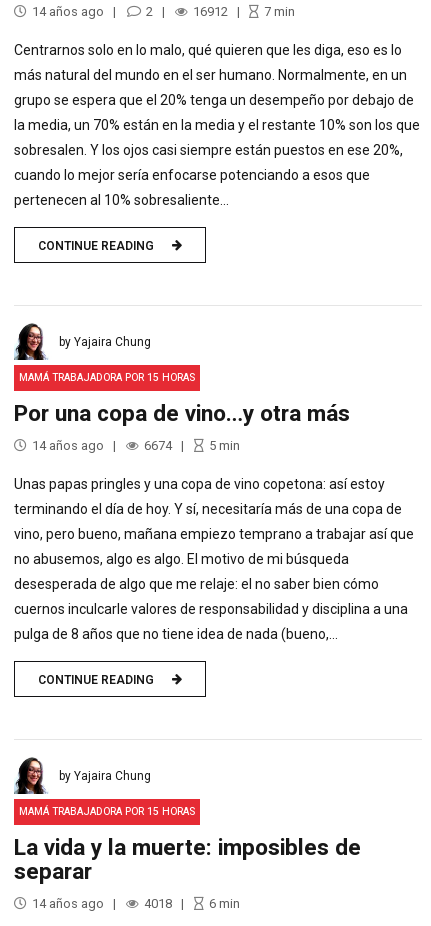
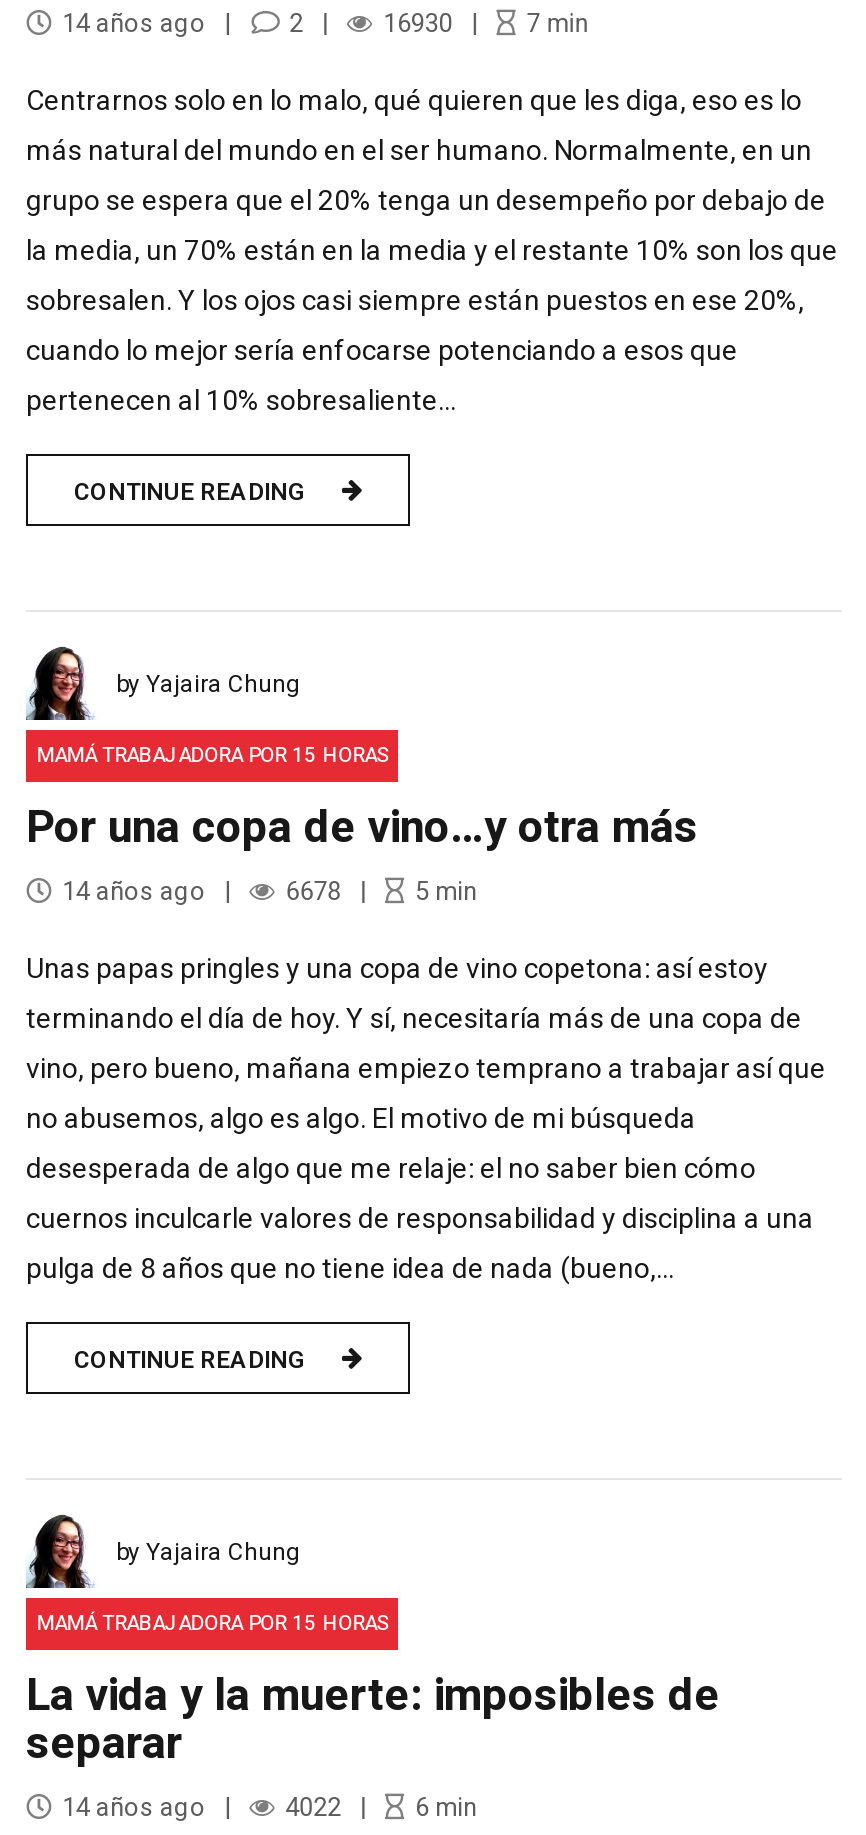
[192,4,227,19] 16912 -> [383,9,453,39] 16930
[144,438,172,453] 6674 -> [286,877,342,907] 6678
[144,896,172,911] 4018 -> [286,1793,342,1823] 4022

